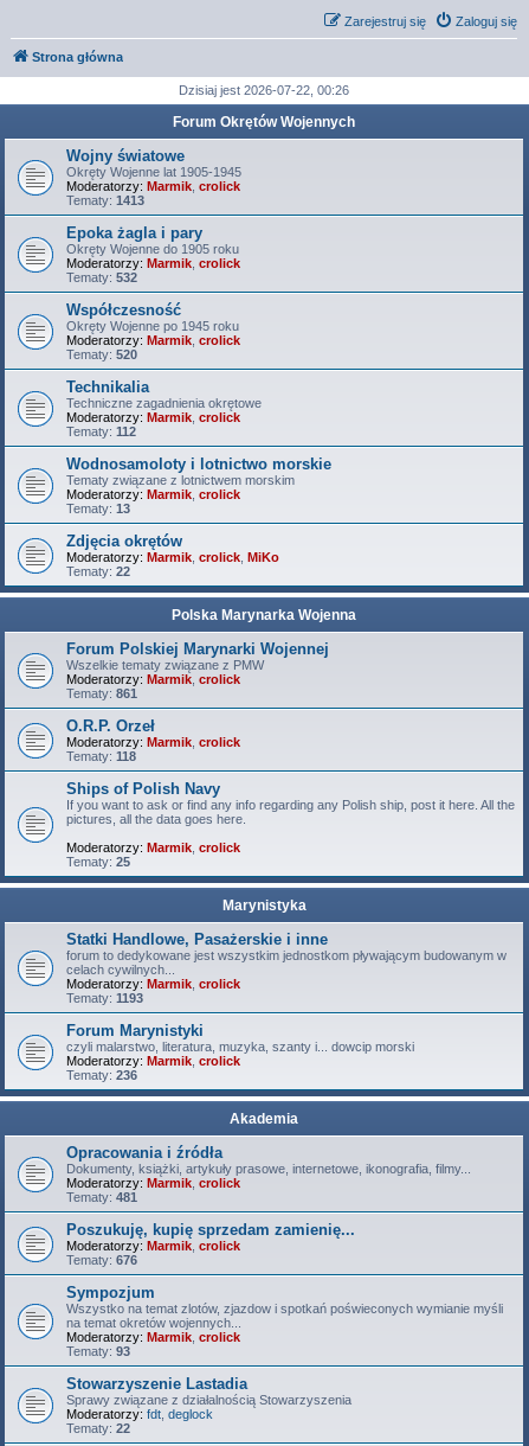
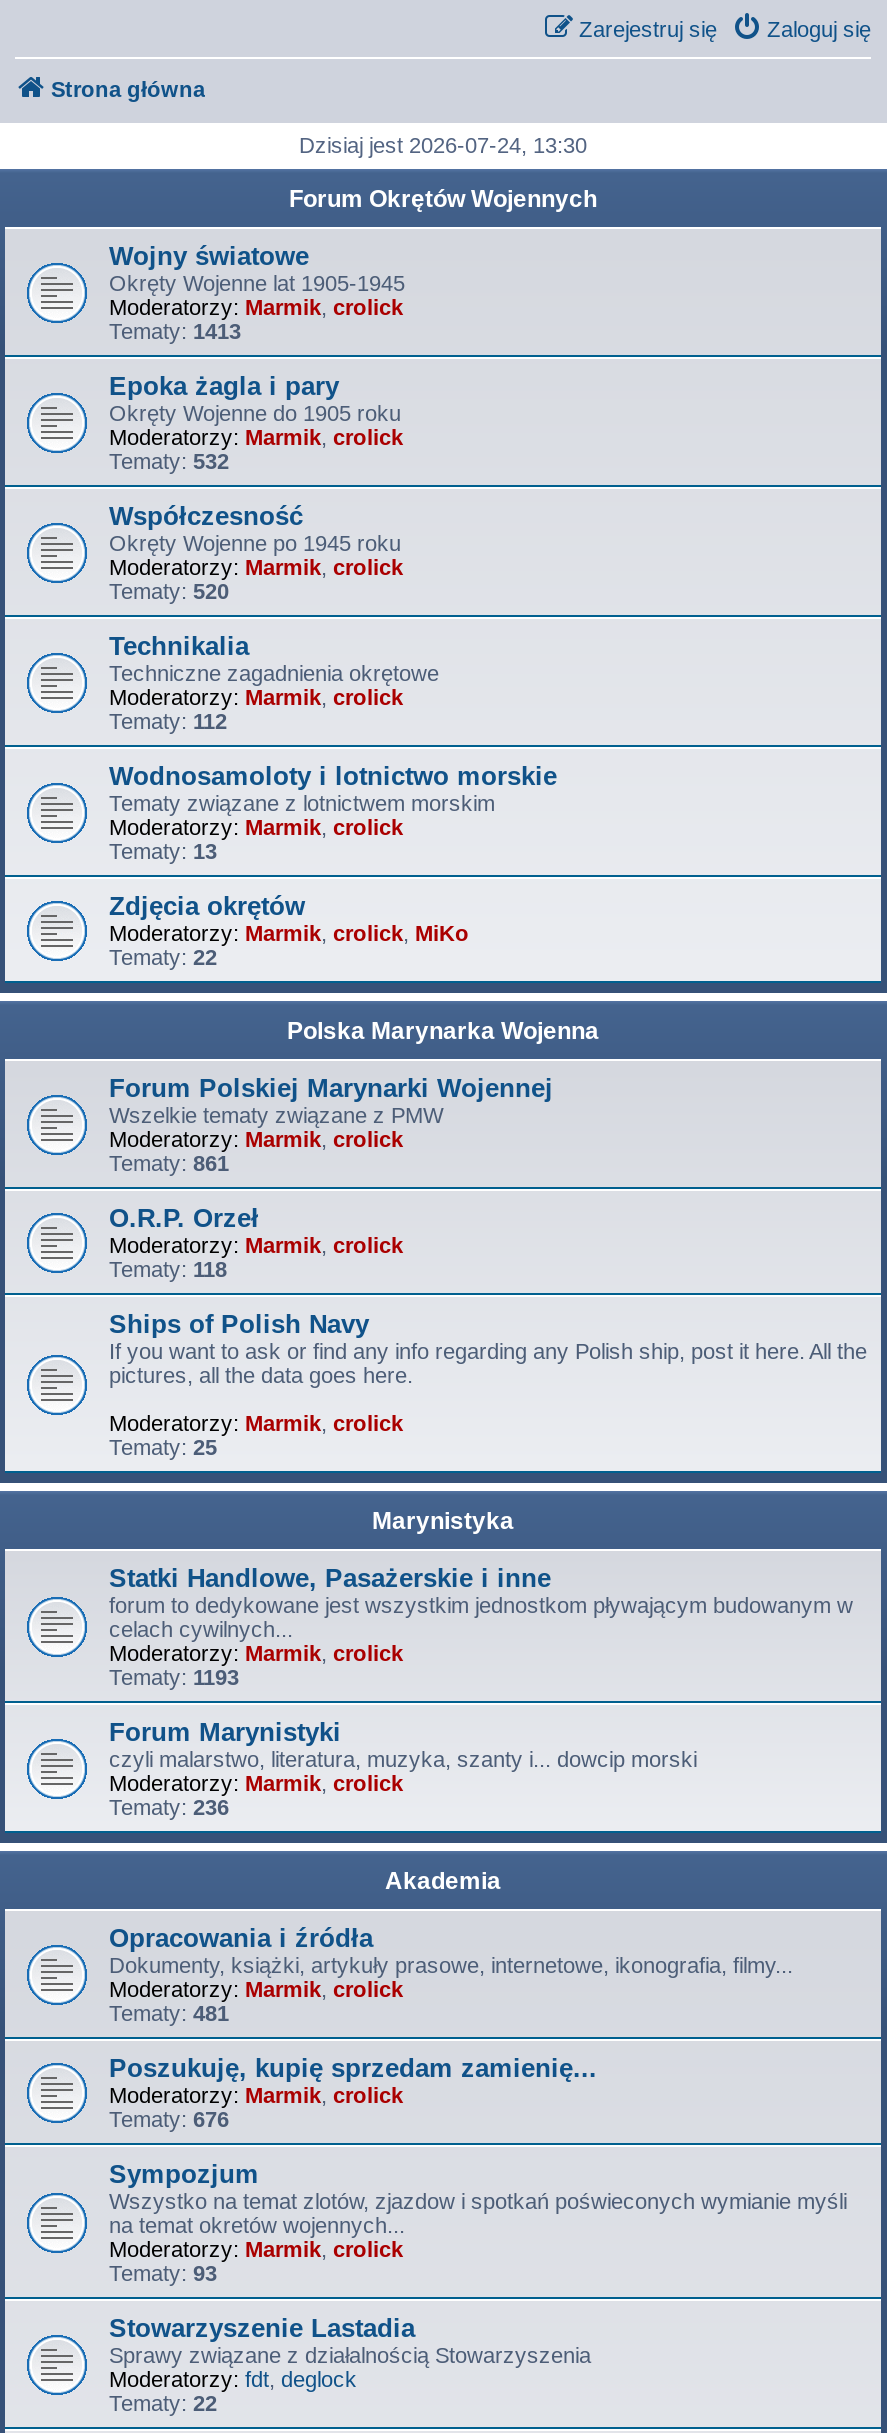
[179,83,349,97] Dzisiaj jest 2026-07-22, 00:26 -> [299,133,587,157] Dzisiaj jest 2026-07-24, 13:30

